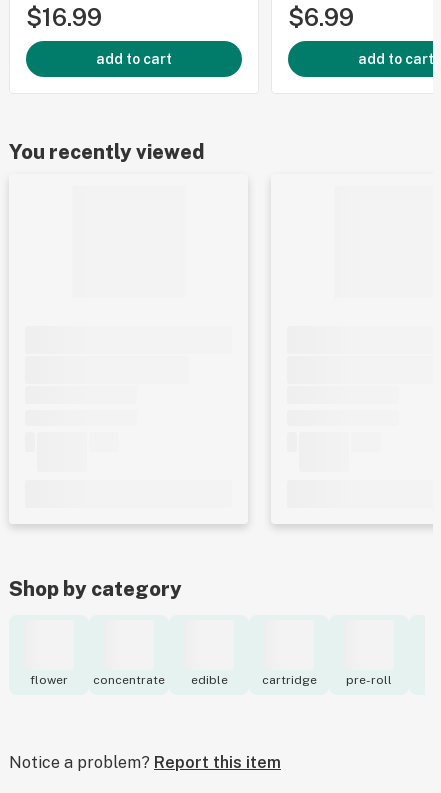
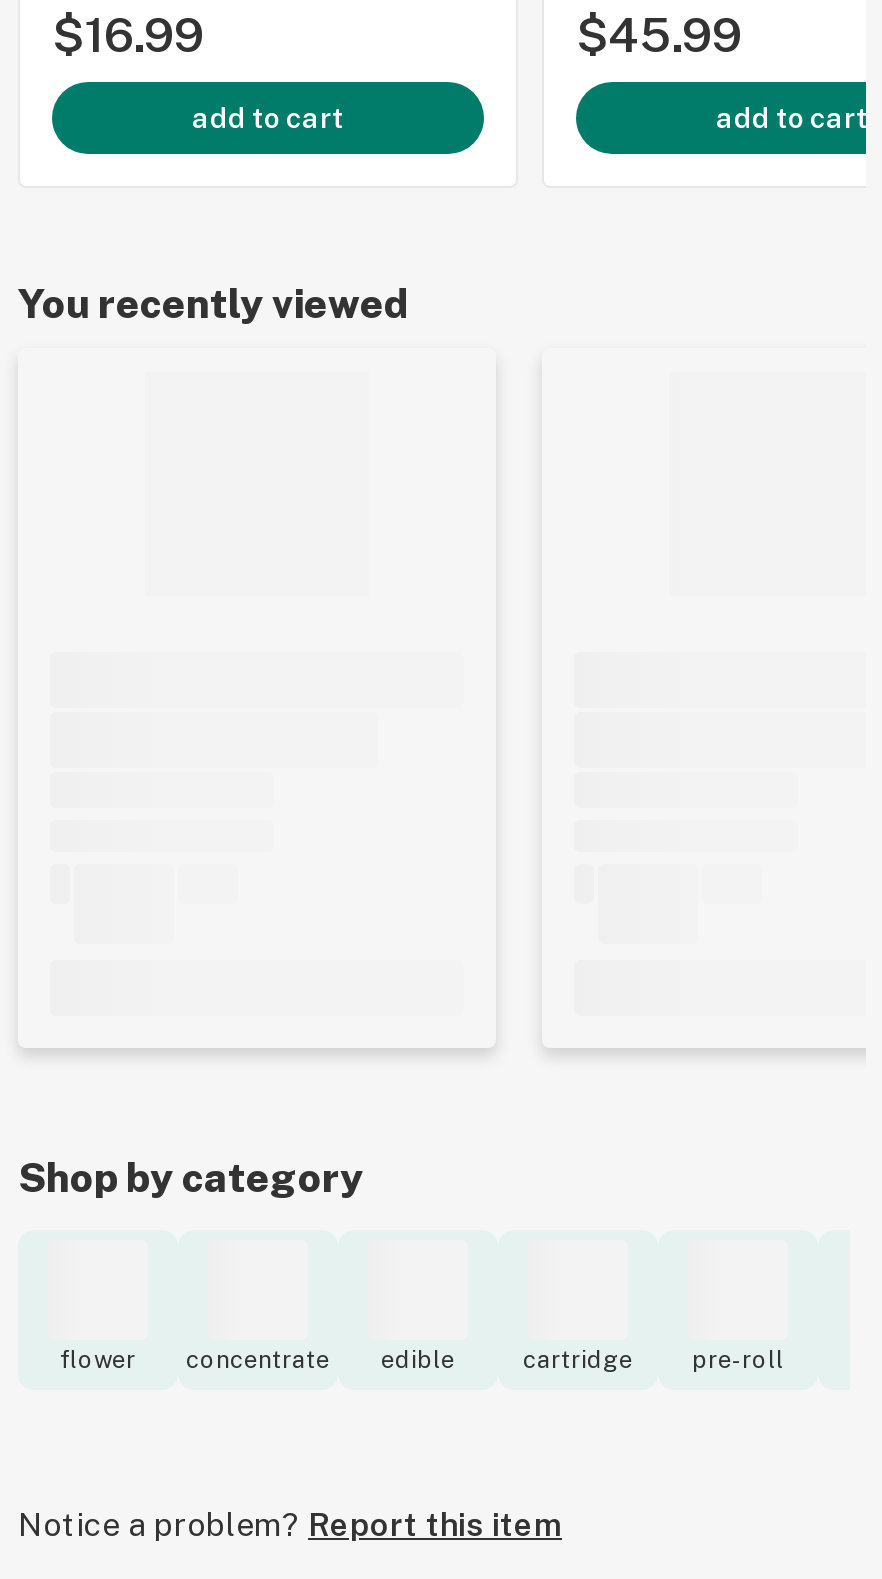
[288,3,354,31] $6.99 -> [576,6,742,62] $45.99

